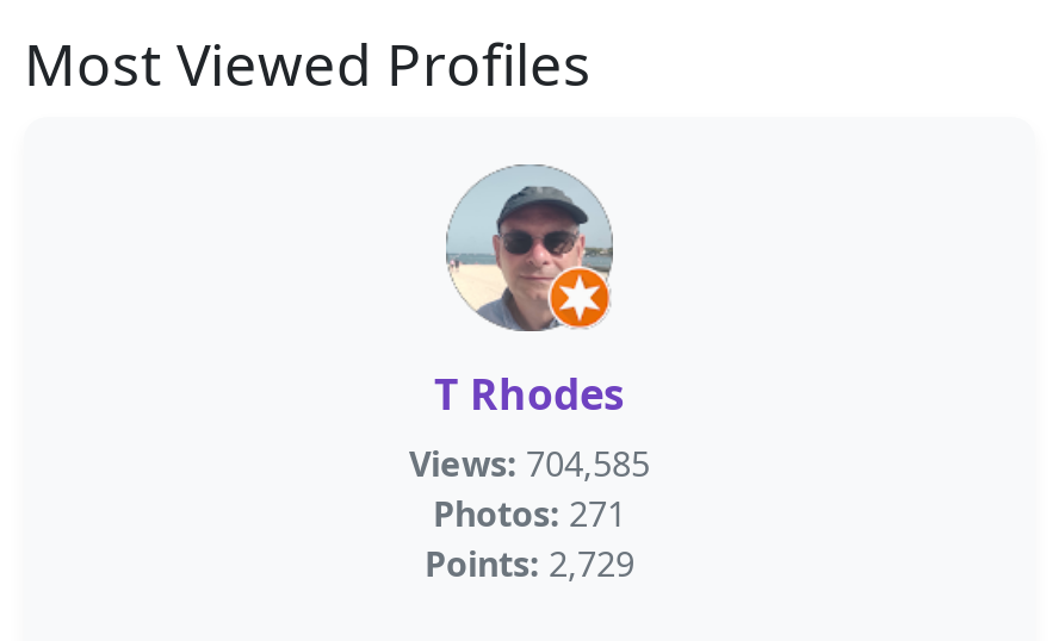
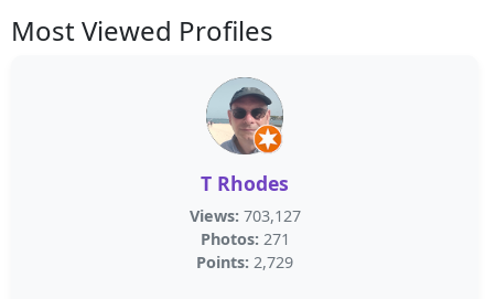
[409,441,650,486] Views: 704,585 -> [189,205,300,226] Views: 703,127

